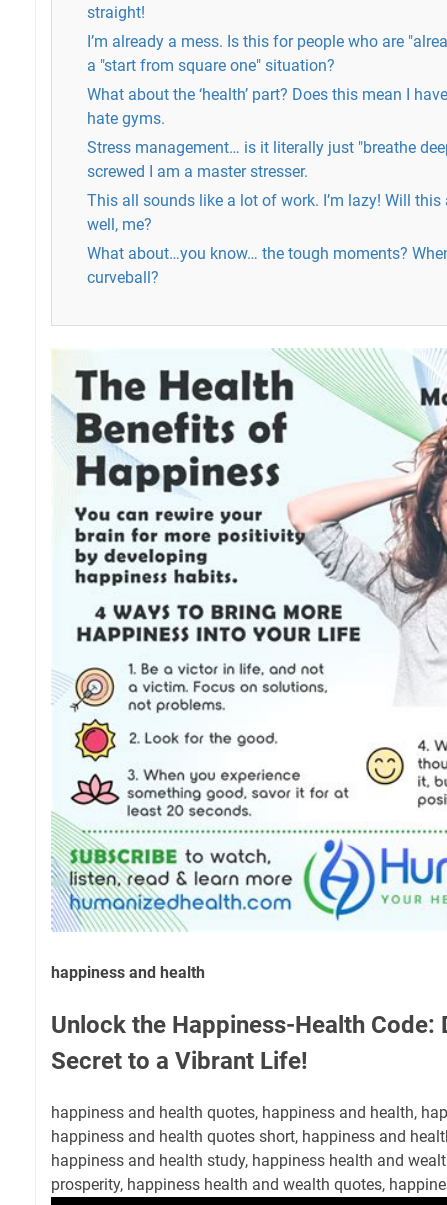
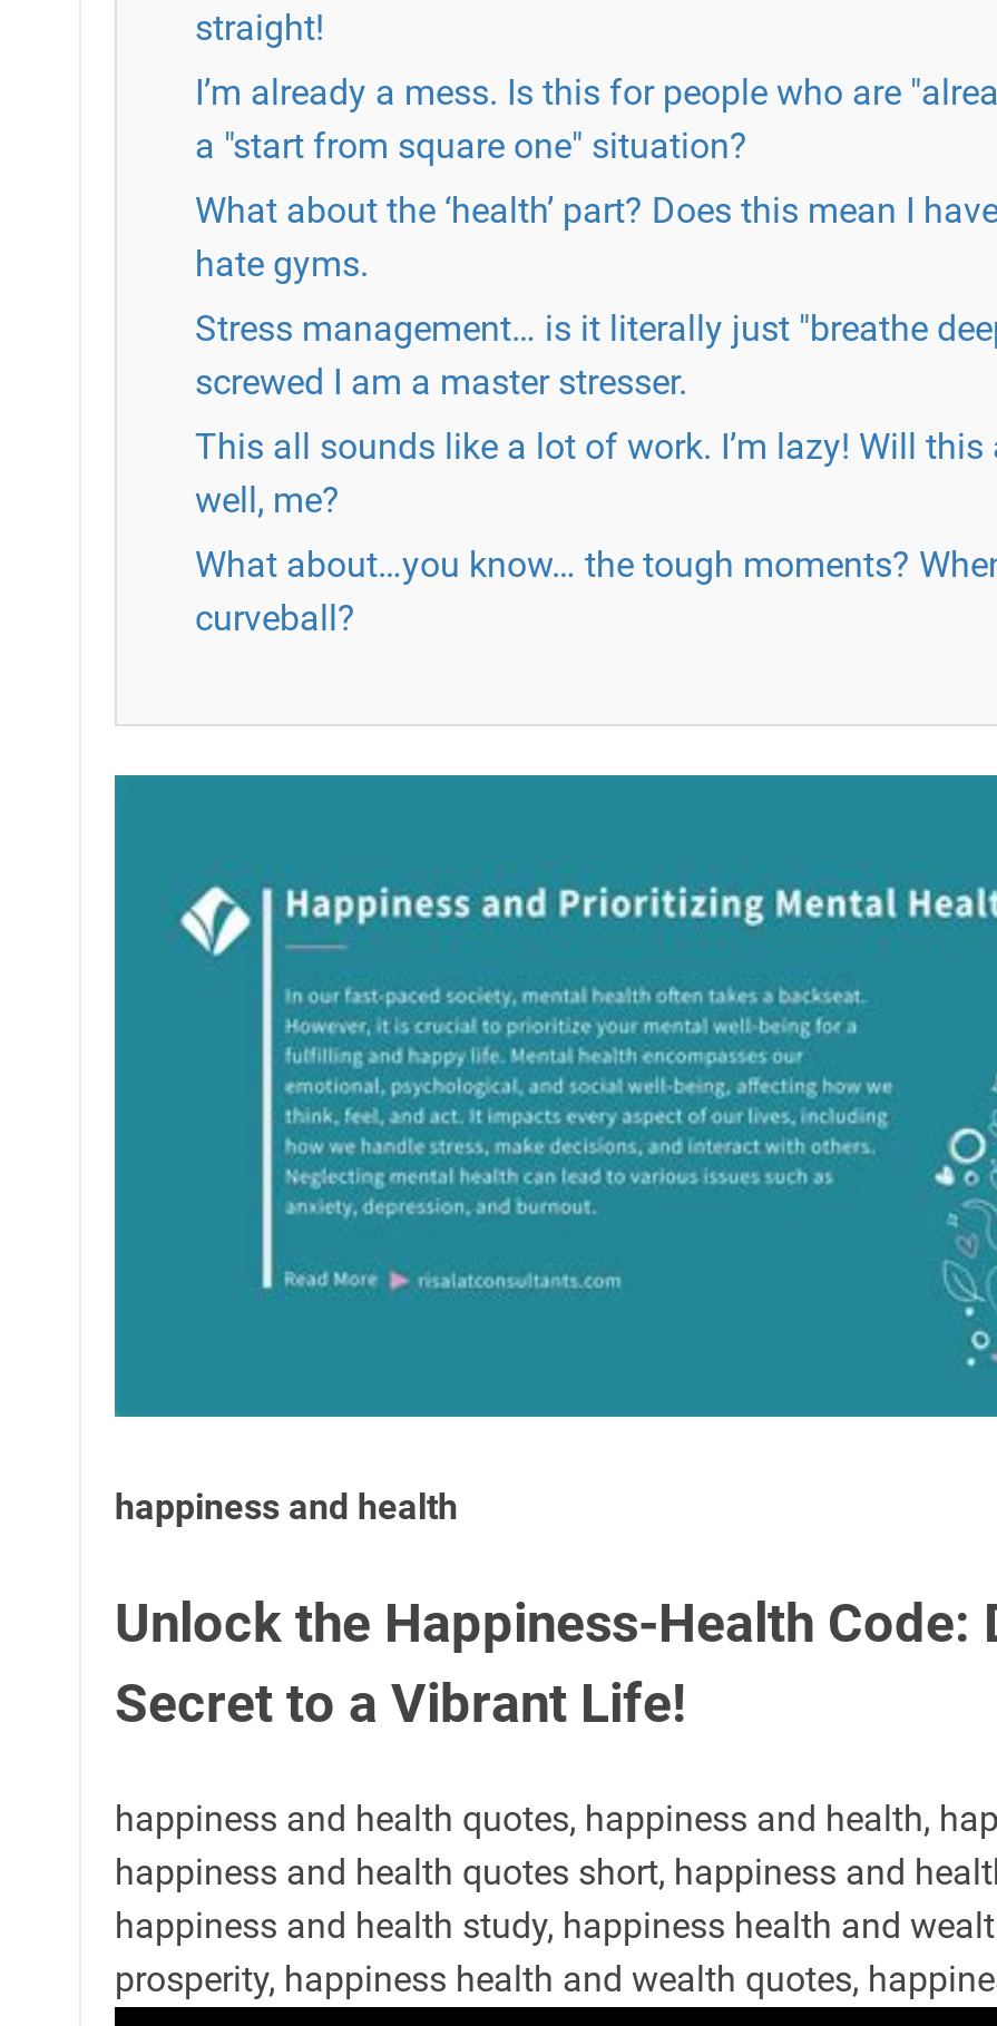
[51,349,444,932] [image] -> [113,773,990,1419] [image]

